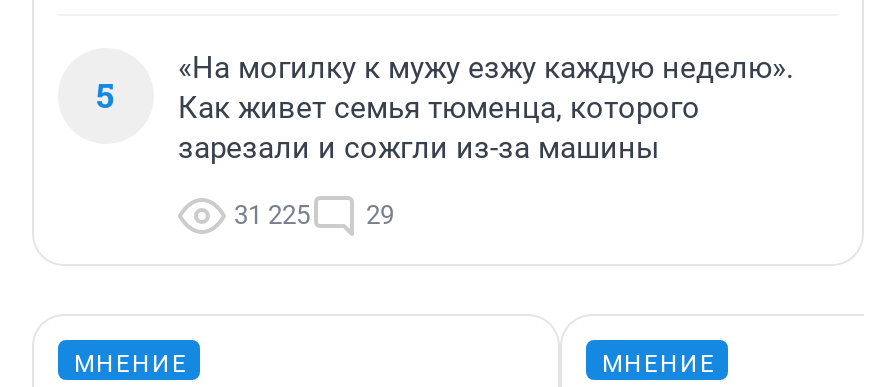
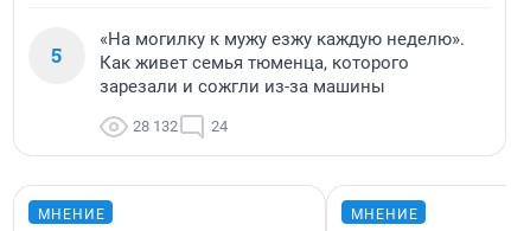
[234,200,310,230] 31 225 -> [133,118,178,135] 28 132
[366,200,394,230] 29 -> [211,118,228,135] 24

